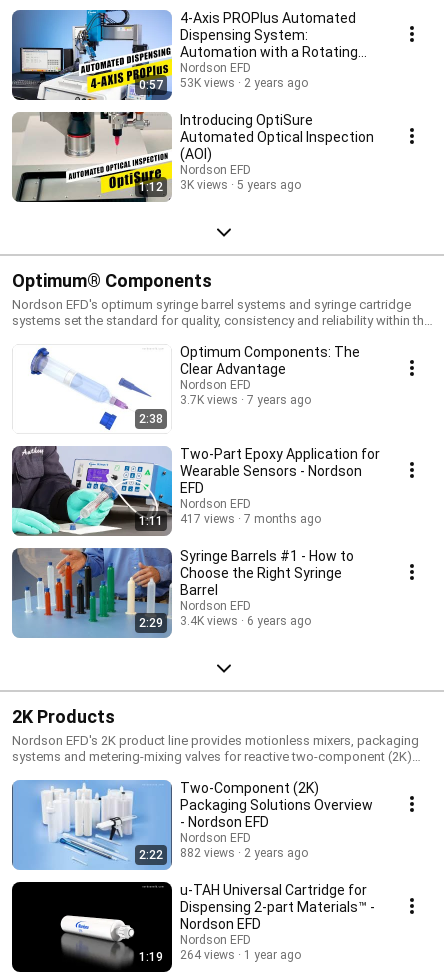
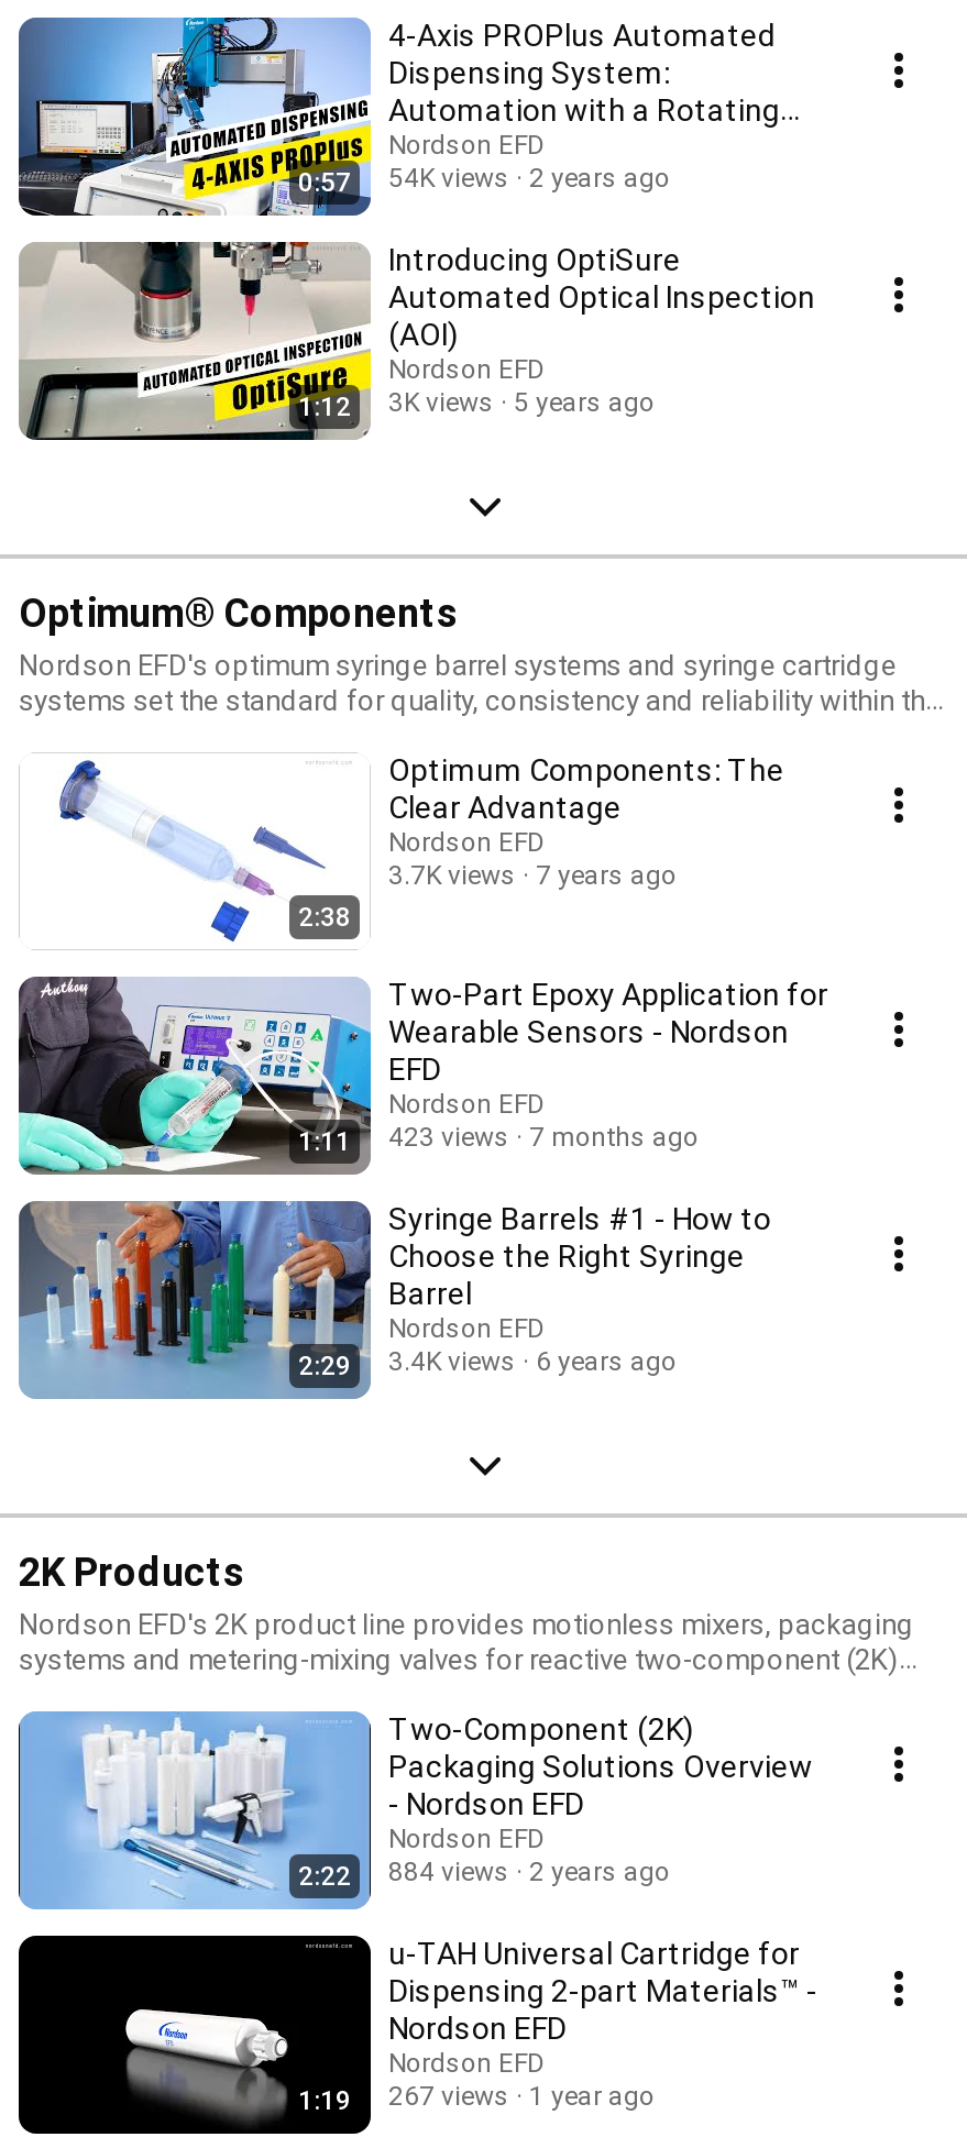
[139,75,308,91] 0:57 53K views 2 years ago -> [298,162,670,197] 0:57 54K views 2 years ago
[180,511,235,525] 417 views -> [388,1121,509,1152] 423 views
[139,845,308,861] 2:22 882 views 2 years ago -> [298,1855,670,1891] 2:22 884 views 2 years ago
[139,947,301,963] 1:19 264 views 1 year ago -> [298,2080,655,2115] 1:19 267 views 1 year ago

